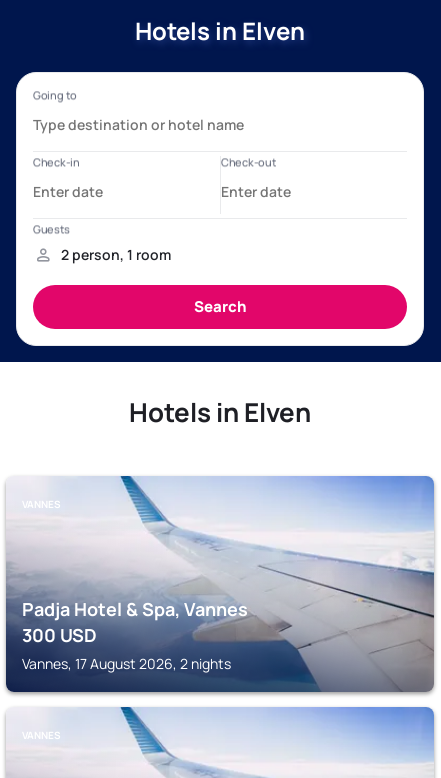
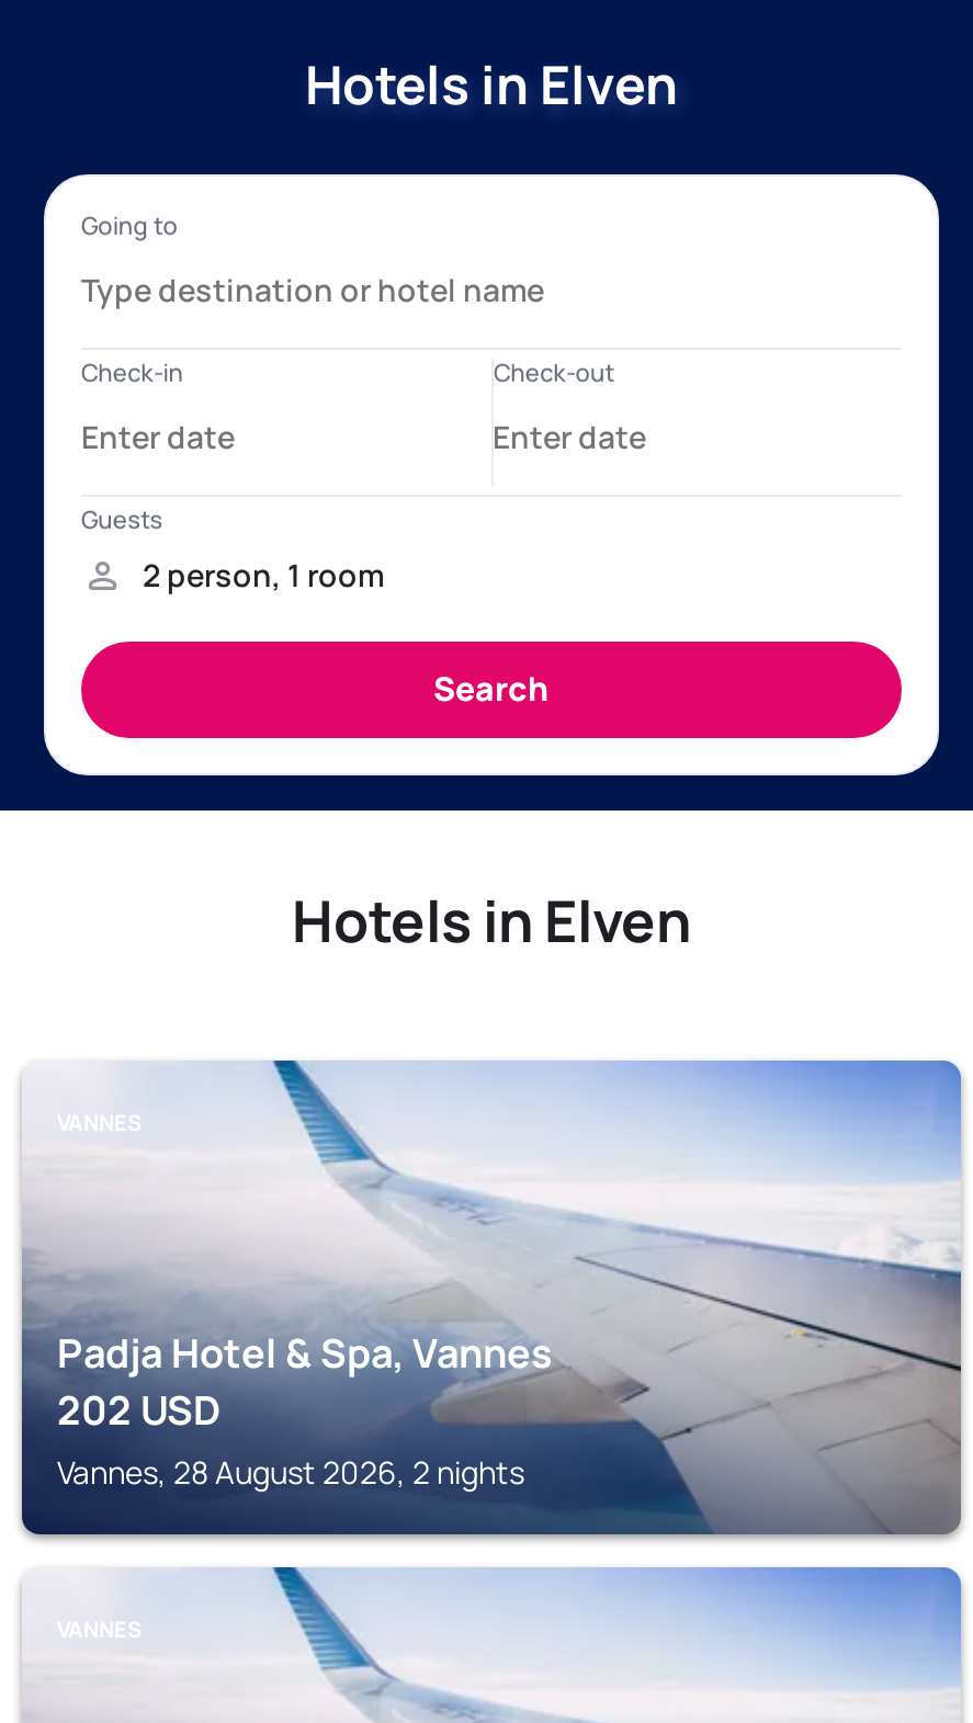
[22,623,97,647] 300 USD -> [57,1383,222,1436] 202 USD
[22,654,231,673] Vannes, 17 August 2026, 2 nights -> [57,1451,524,1493] Vannes, 28 August 2026, 2 nights

